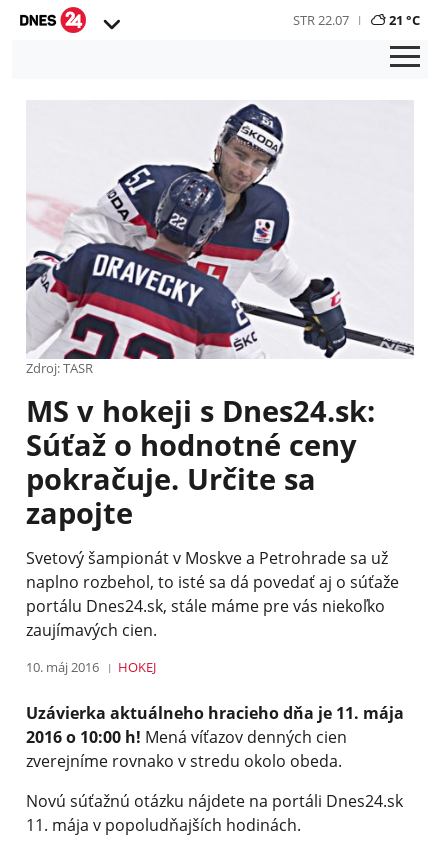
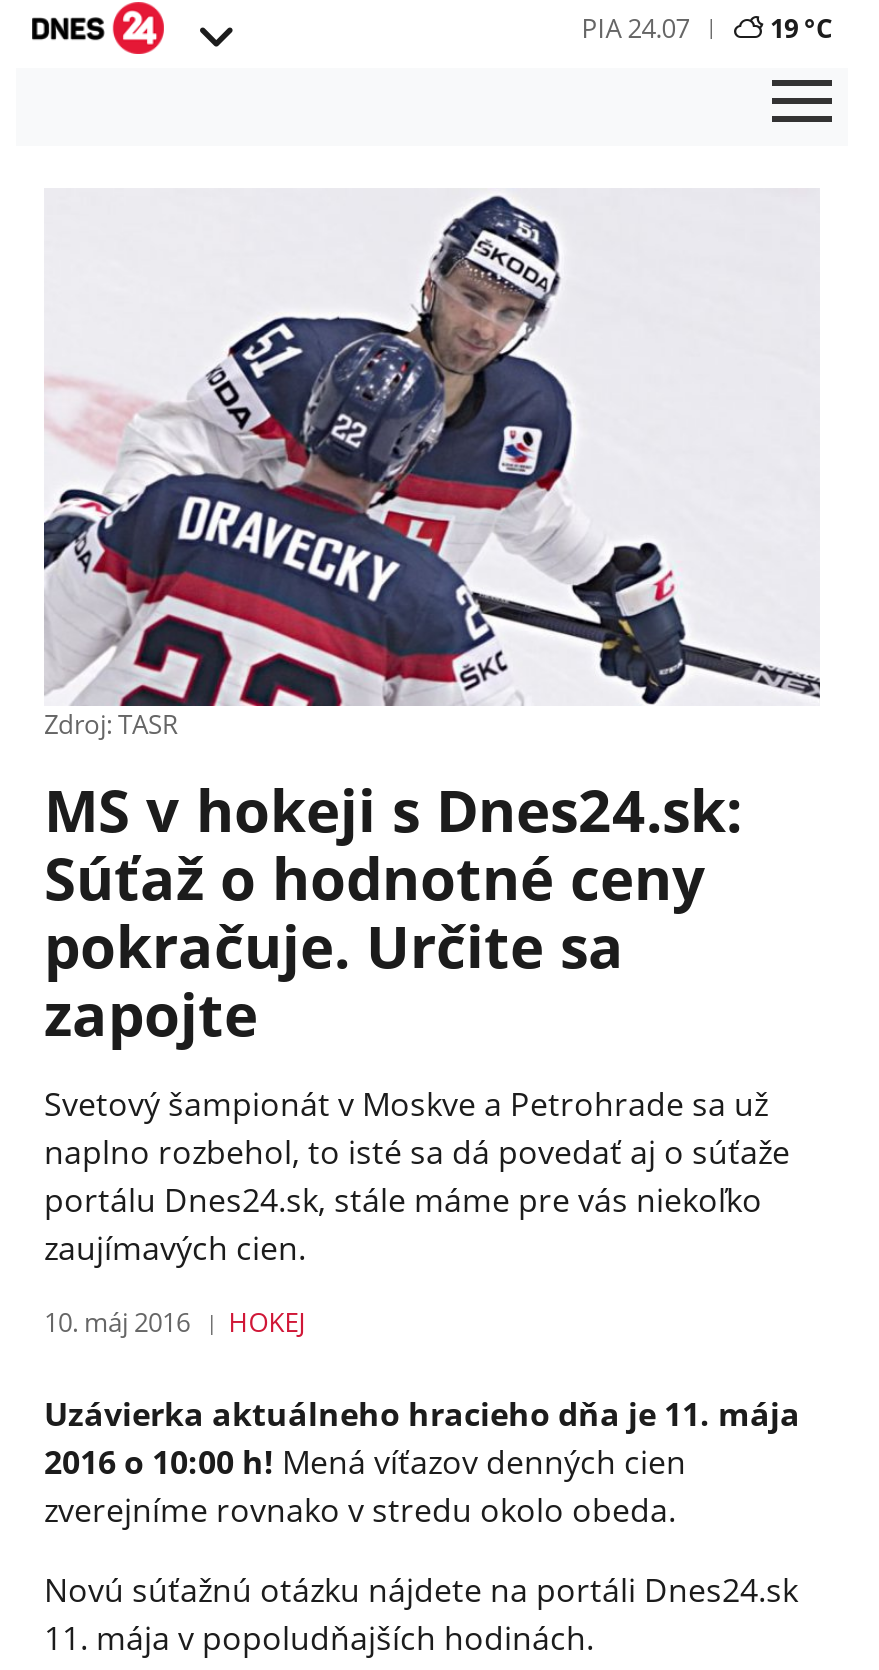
[293,10,420,28] STR 22.07 | 21 °C -> [582,9,832,45] PIA 24.07 | 19 °C

